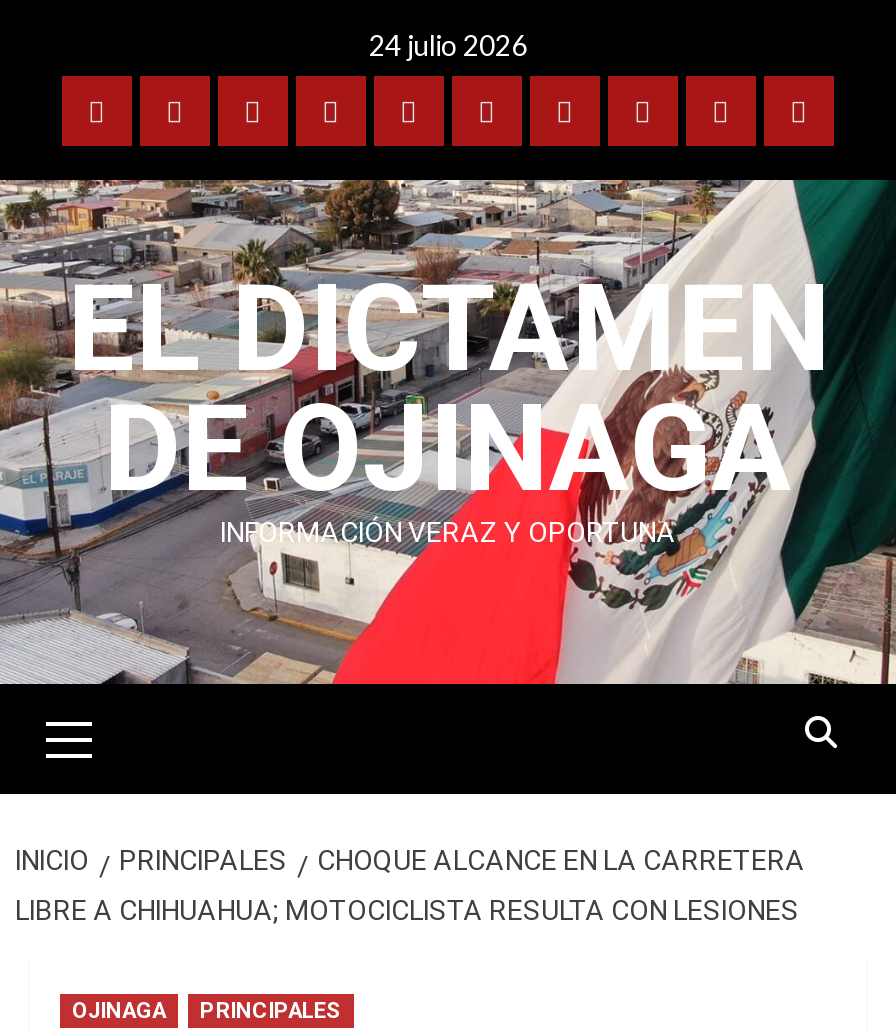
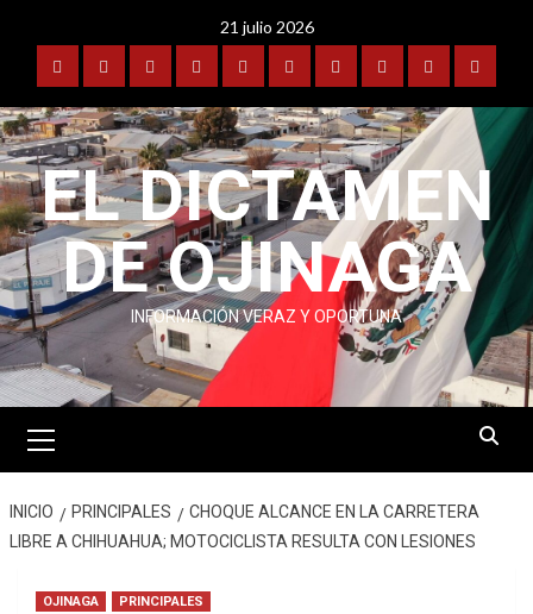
[369,28,527,62] 24 julio 2026 -> [220,17,313,37] 21 julio 2026

